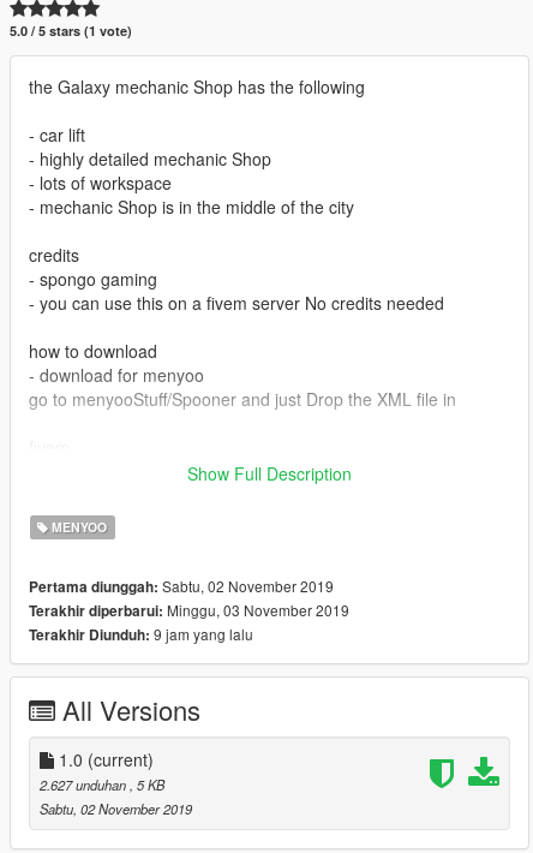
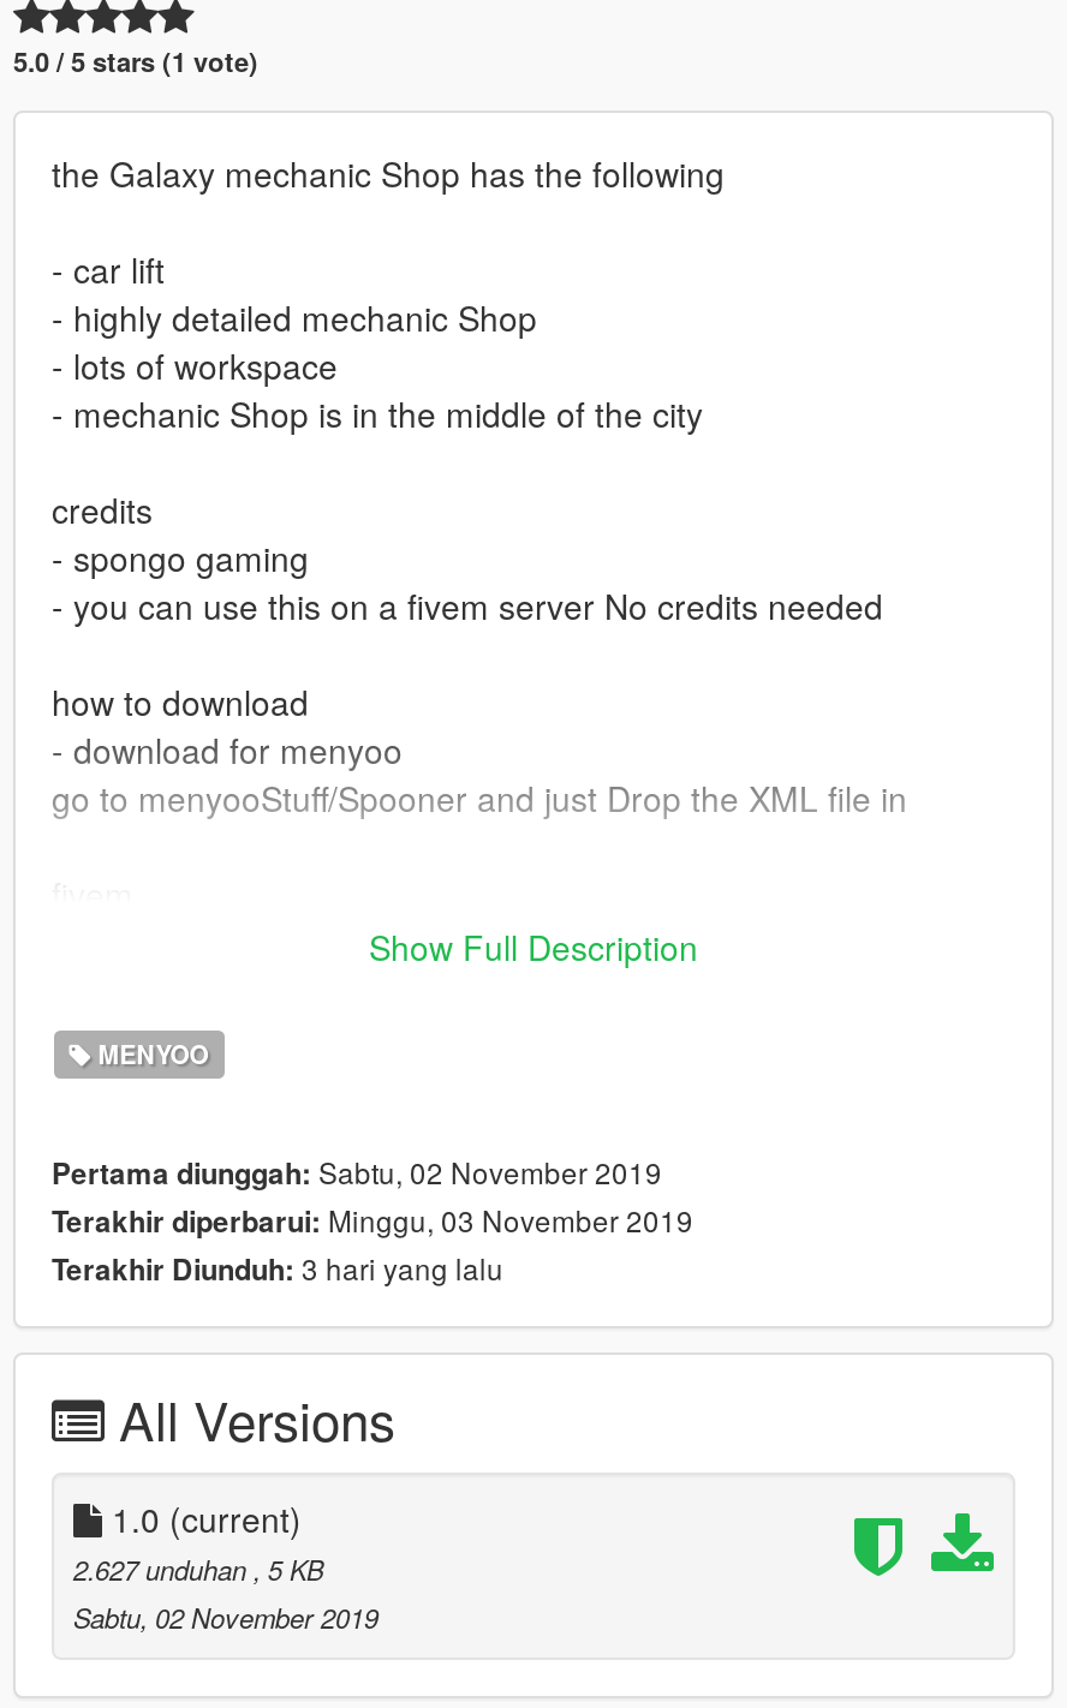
[29,624,253,645] Terakhir Diunduh: 9 jam yang lalu -> [52,1247,503,1290] Terakhir Diunduh: 3 hari yang lalu

